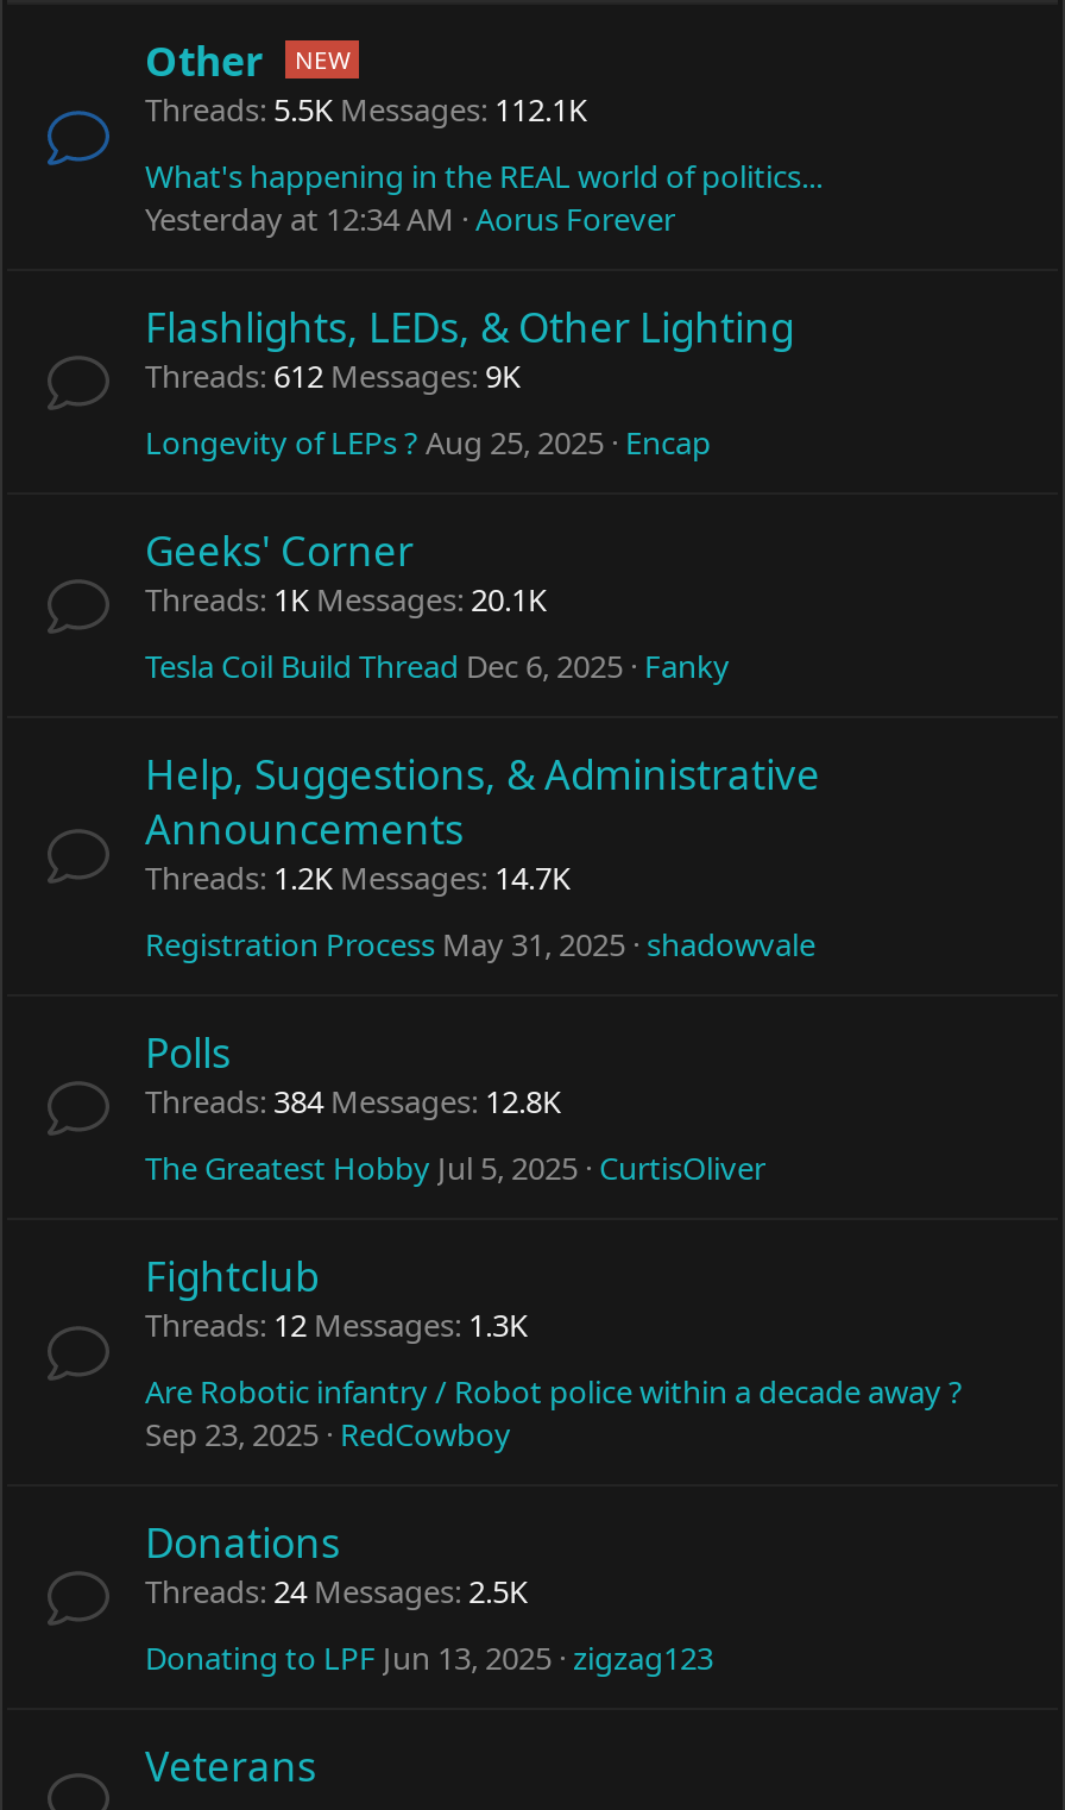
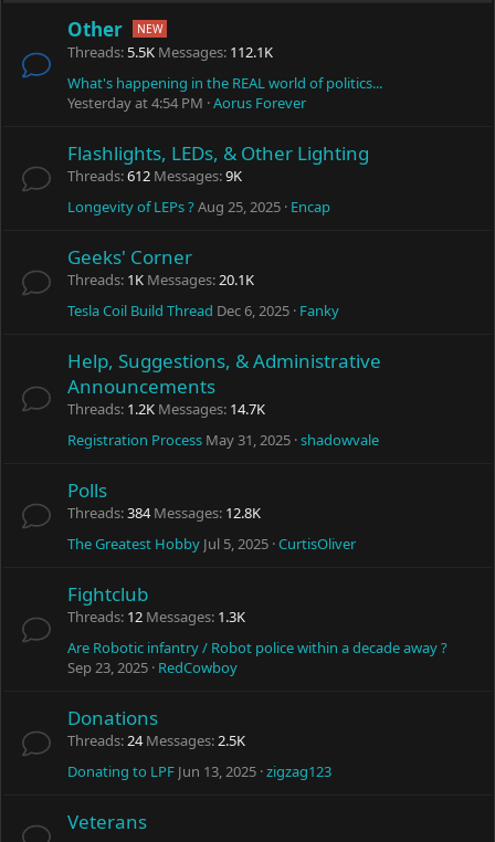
[145,198,675,241] Yesterday at 12:34 AM Aorus Forever -> [67,93,306,113] Yesterday at 4:54 PM Aorus Forever

